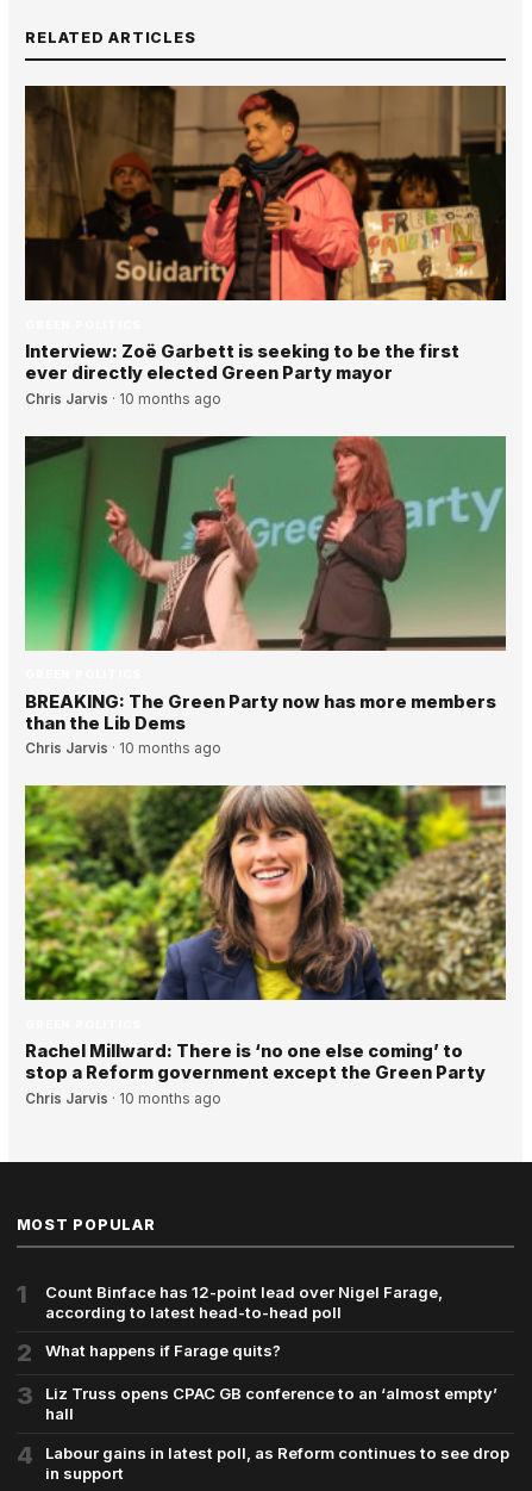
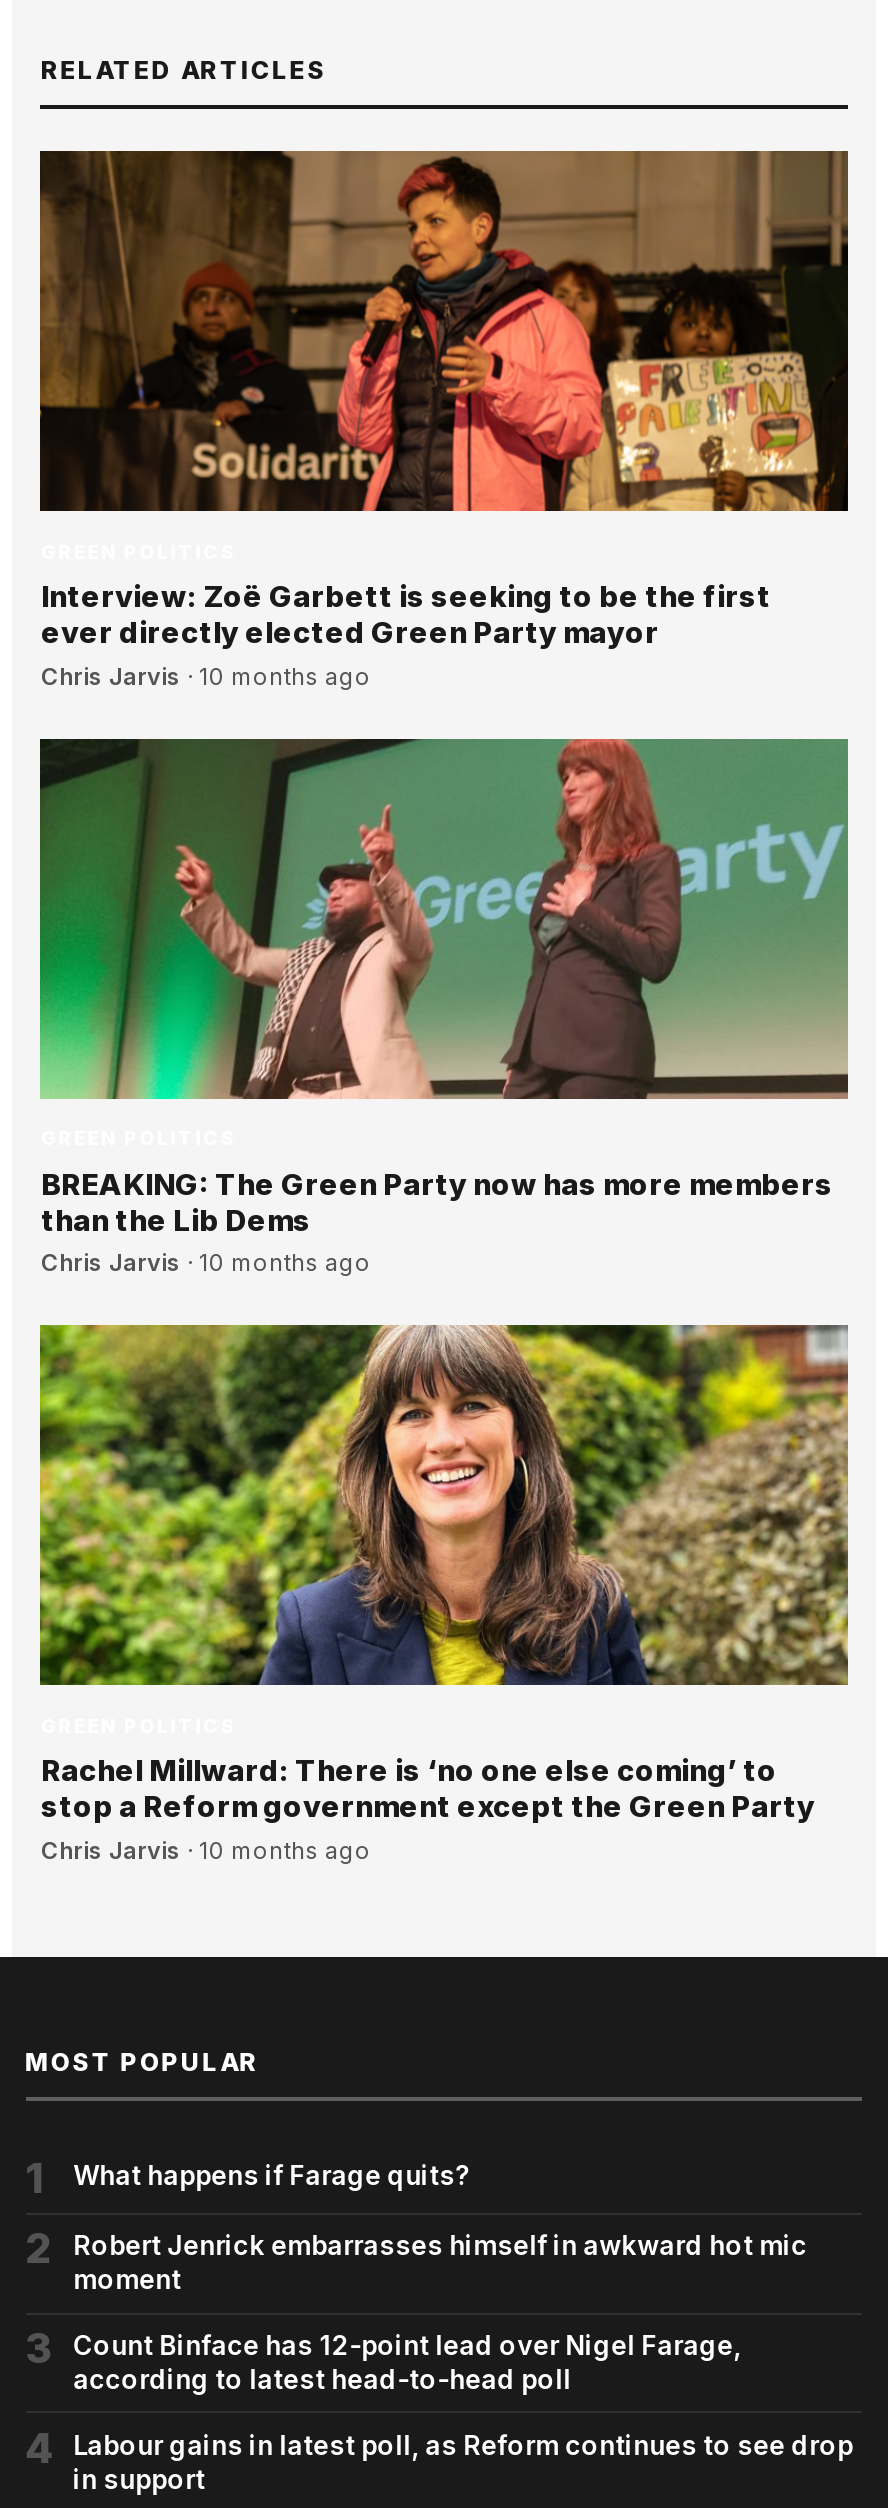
moved [45,1282,442,1322] -> [73,2329,741,2395]: Count Binface has 12-point lead over Nigel Farage, | according to latest head-to-head poll
none -> [73,2230,807,2296] Robert Jenrick embarrasses himself in awkward hot mic | moment
moved [16,1338,280,1410] -> [25,2159,469,2373]: 2 | What happens if Farage quits? | 3
[45,1384,497,1423] Liz Truss opens CPAC GB conference to an ‘almost empty’ | hall -> none

